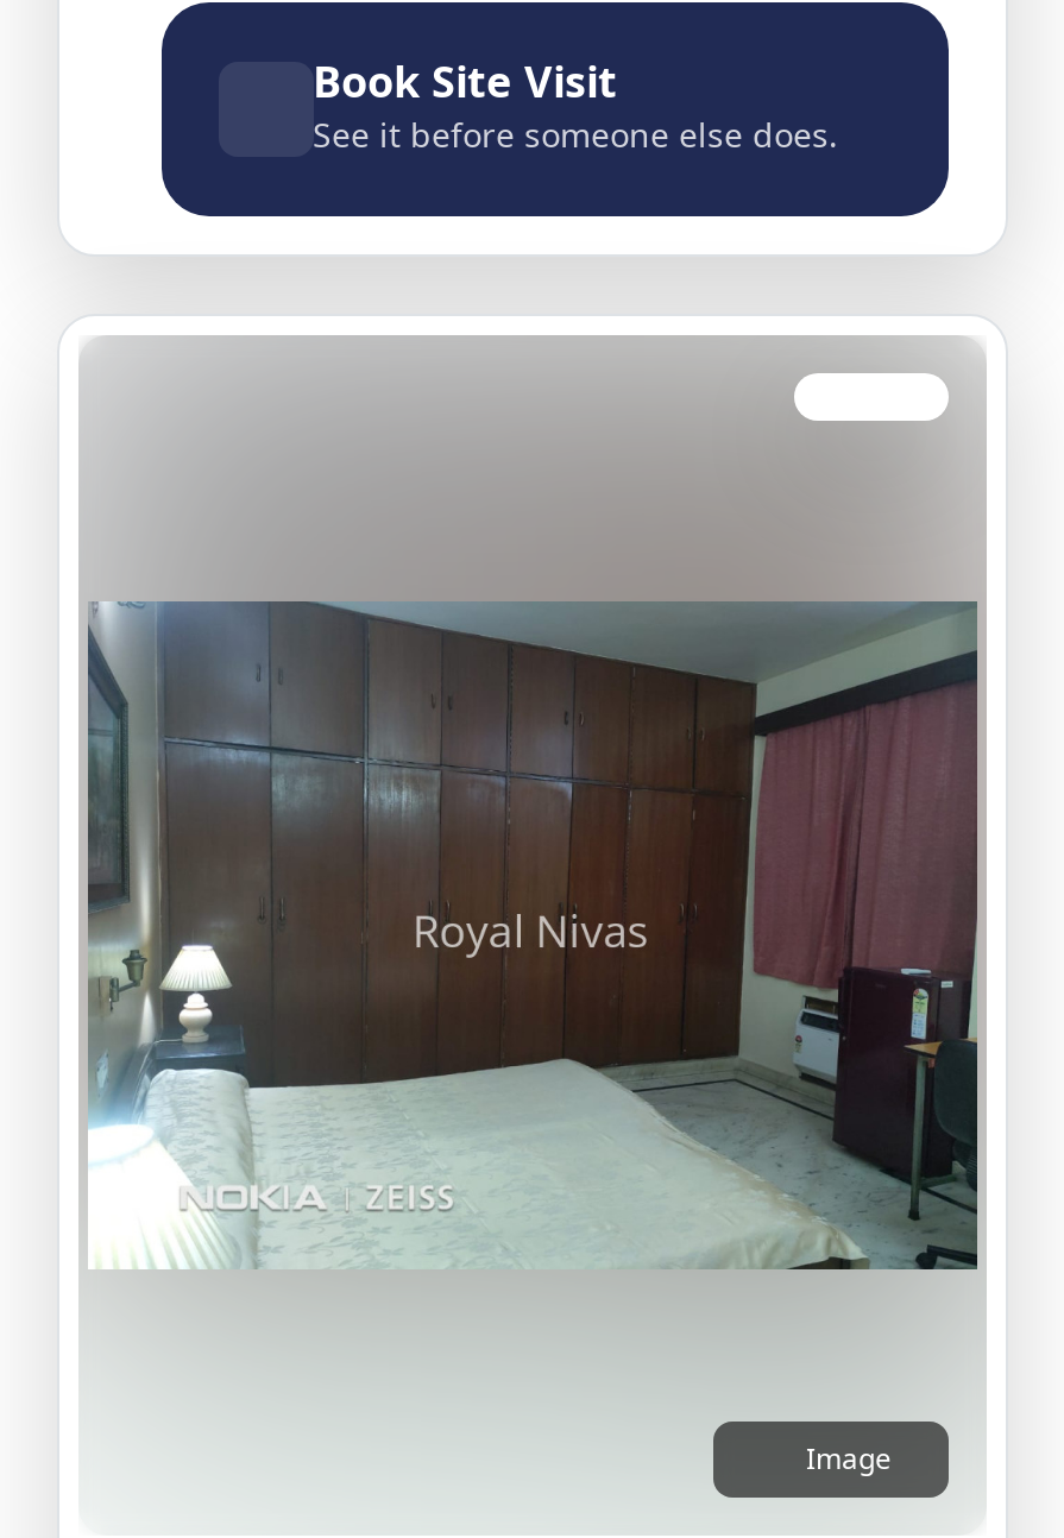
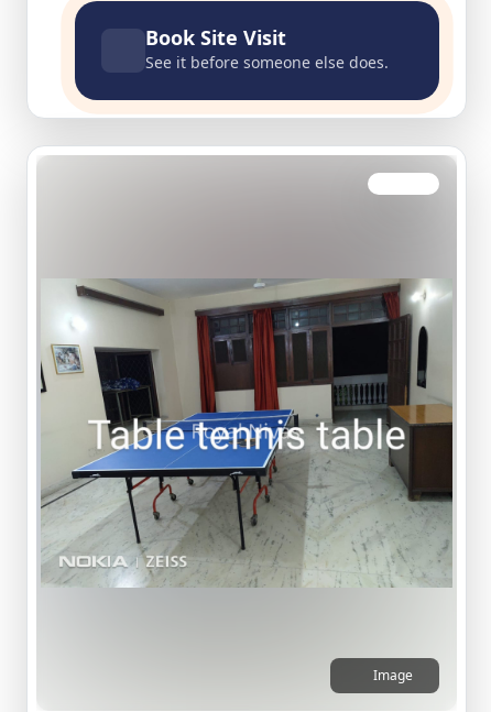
[86,599,980,1272] [image] -> [41,278,452,588] [image]

